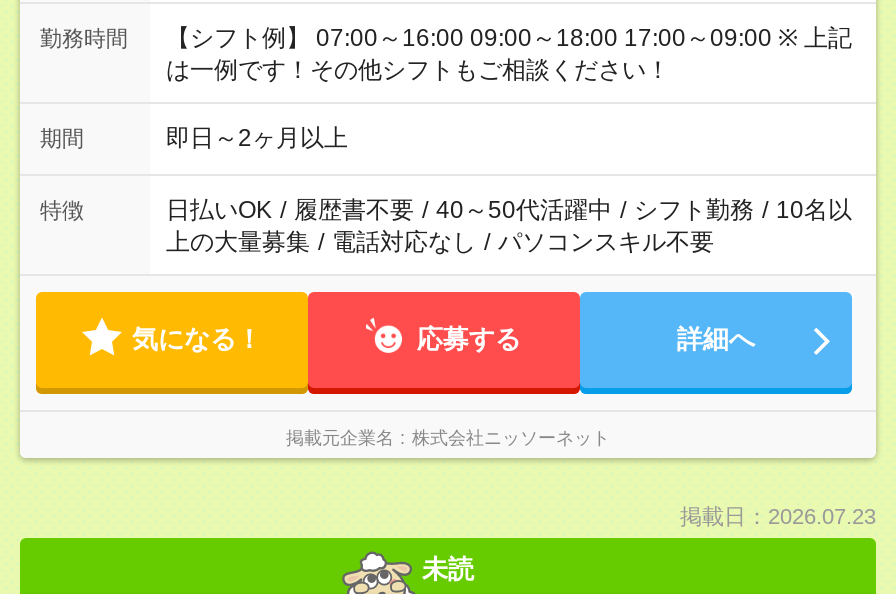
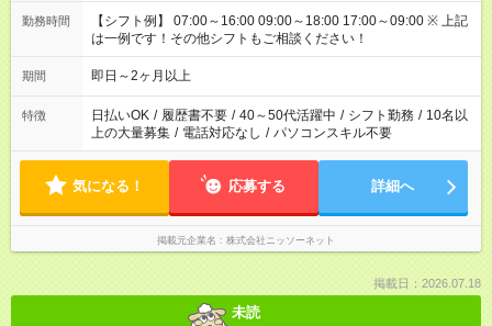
[680,504,876,528] 掲載日：2026.07.23 -> [373,277,481,290] 掲載日：2026.07.18

